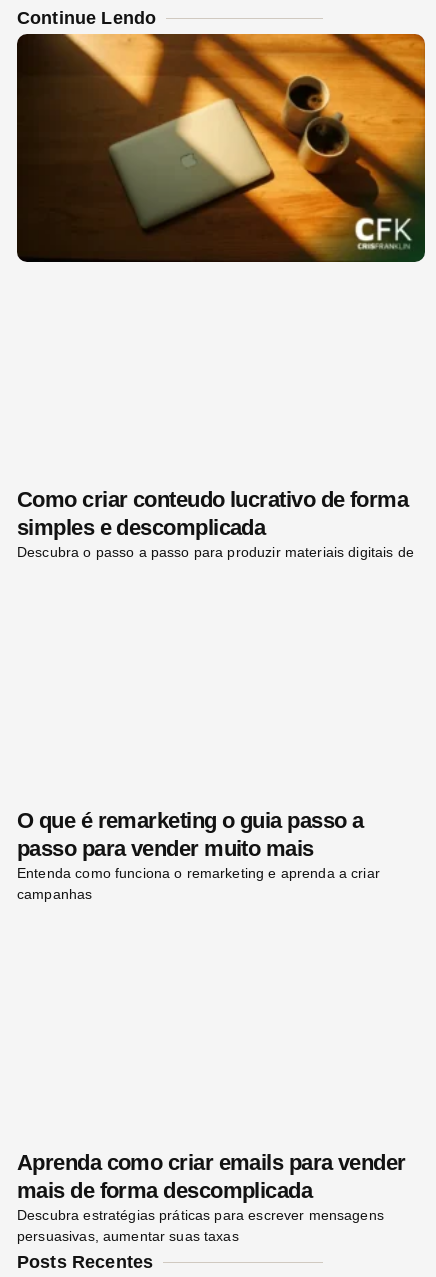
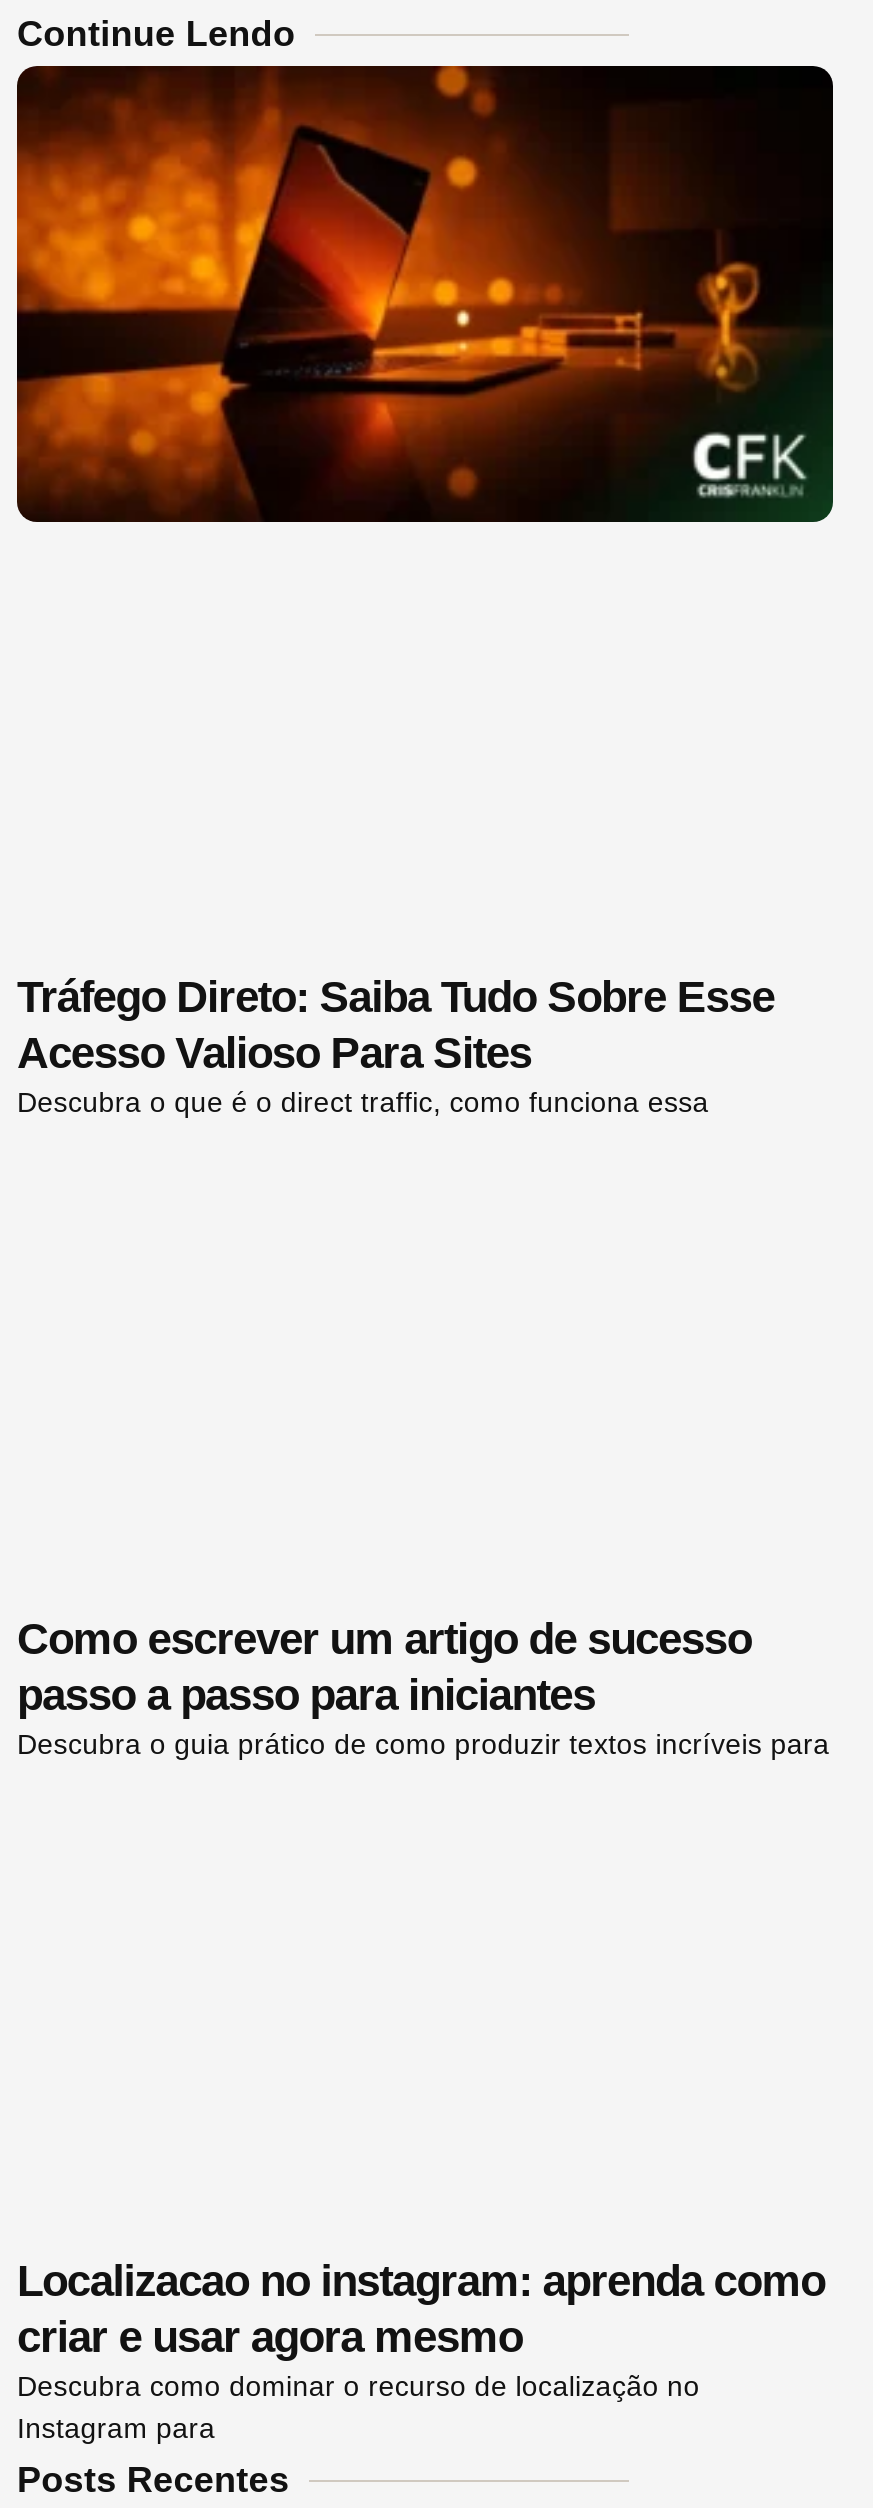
[16,33,426,263] [image] -> [15,63,835,525] [image]
[17,487,414,560] Como criar conteudo lucrativo de forma | simples e descomplicada | Descubra o passo a passo para produzir materiais digitais de -> [17,972,774,1118] Tráfego Direto: Saiba Tudo Sobre Esse | Acesso Valioso Para Sites | Descubra o que é o direct traffic, como funciona essa
[17,808,380,902] O que é remarketing o guia passo a | passo para vender muito mais | Entenda como funciona o remarketing e aprenda a criar | campanhas -> [17,1614,830,1760] Como escrever um artigo de sucesso | passo a passo para iniciantes | Descubra o guia prático de como produzir textos incríveis para
[17,1150,406,1244] Aprenda como criar emails para vender | mais de forma descomplicada | Descubra estratégias práticas para escrever mensagens | persuasivas, aumentar suas taxas -> [17,2256,825,2444] Localizacao no instagram: aprenda como | criar e usar agora mesmo | Descubra como dominar o recurso de localização no | Instagram para

